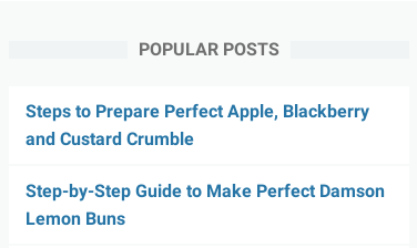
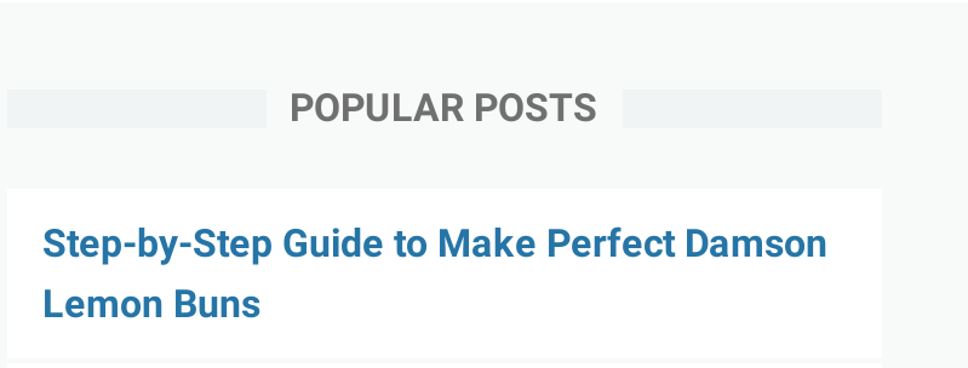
[25,101,369,149] Steps to Prepare Perfect Apple, Blackberry | and Custard Crumble -> none

